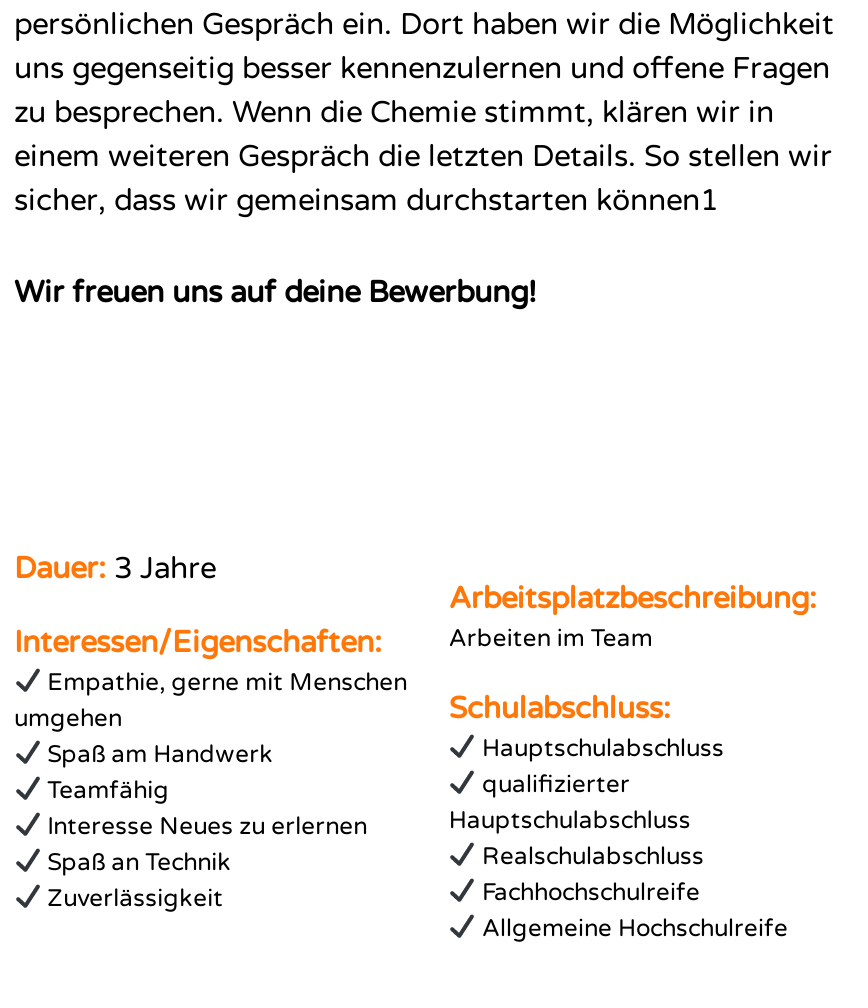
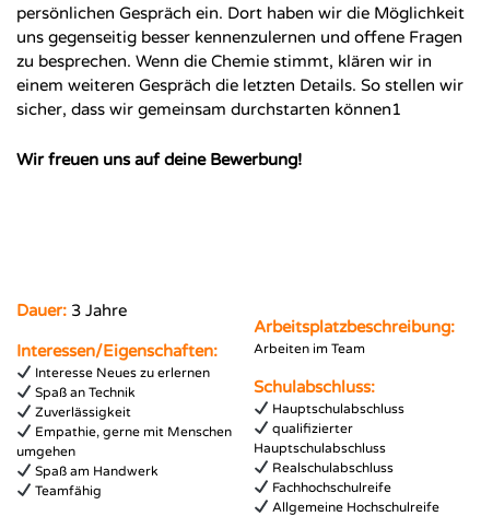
moved [14,668,407,804] -> [16,424,231,499]: Empathie, gerne mit Menschen | umgehen | Spaß am Handwerk | Teamfähig
moved [41,812,367,912] -> [31,365,210,420]: Interesse Neues zu erlernen | Spaß an Technik | Zuverlässigkeit

